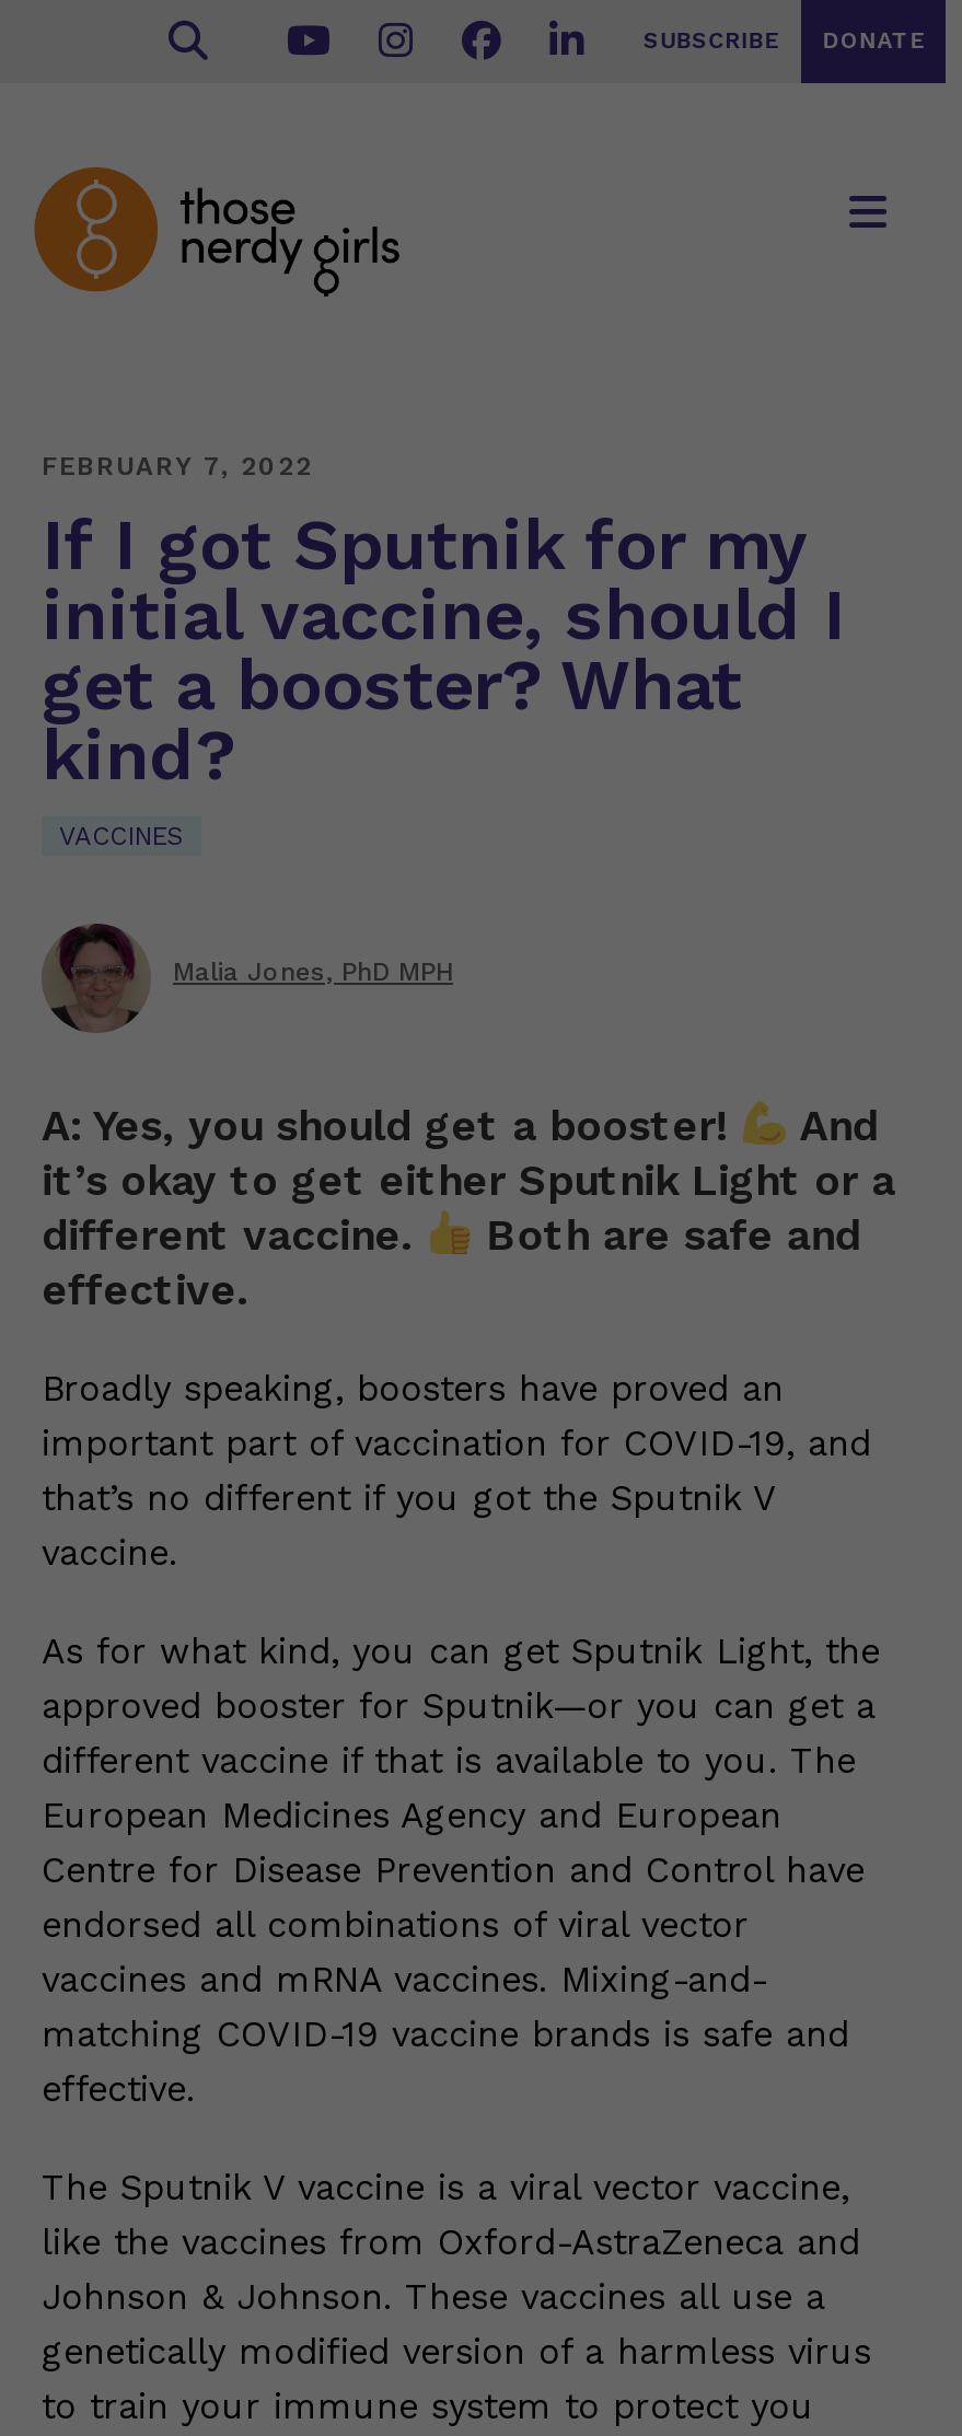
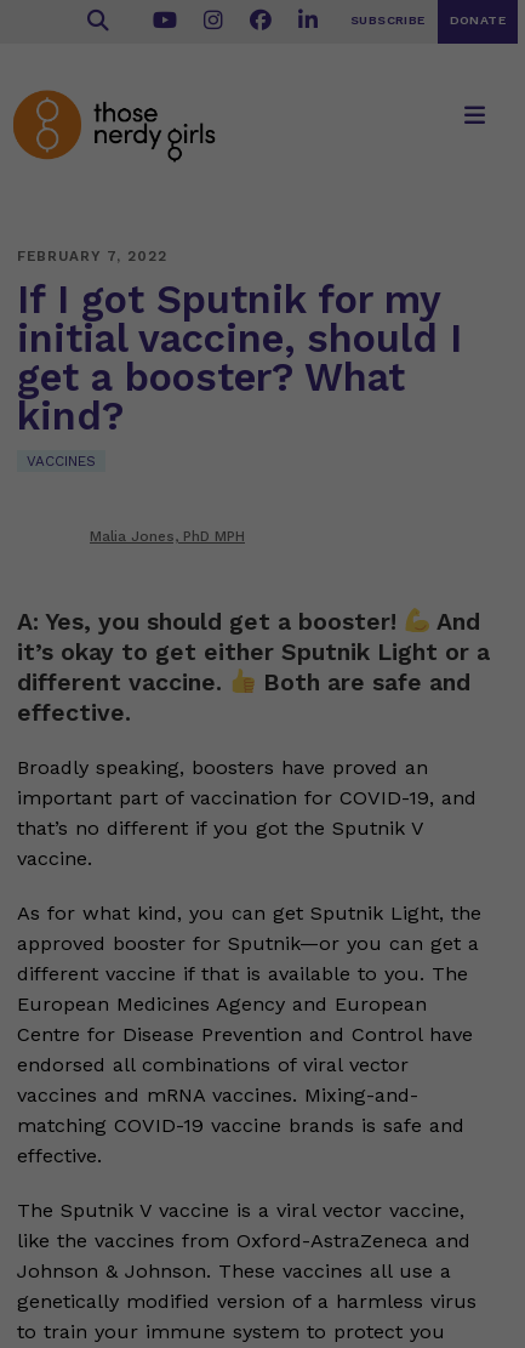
[42,921,151,1035] [image] -> none

